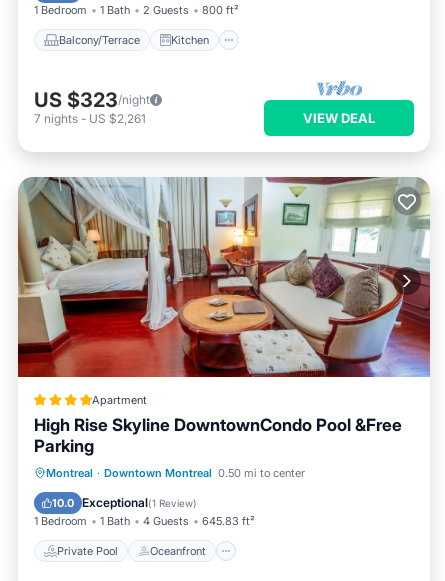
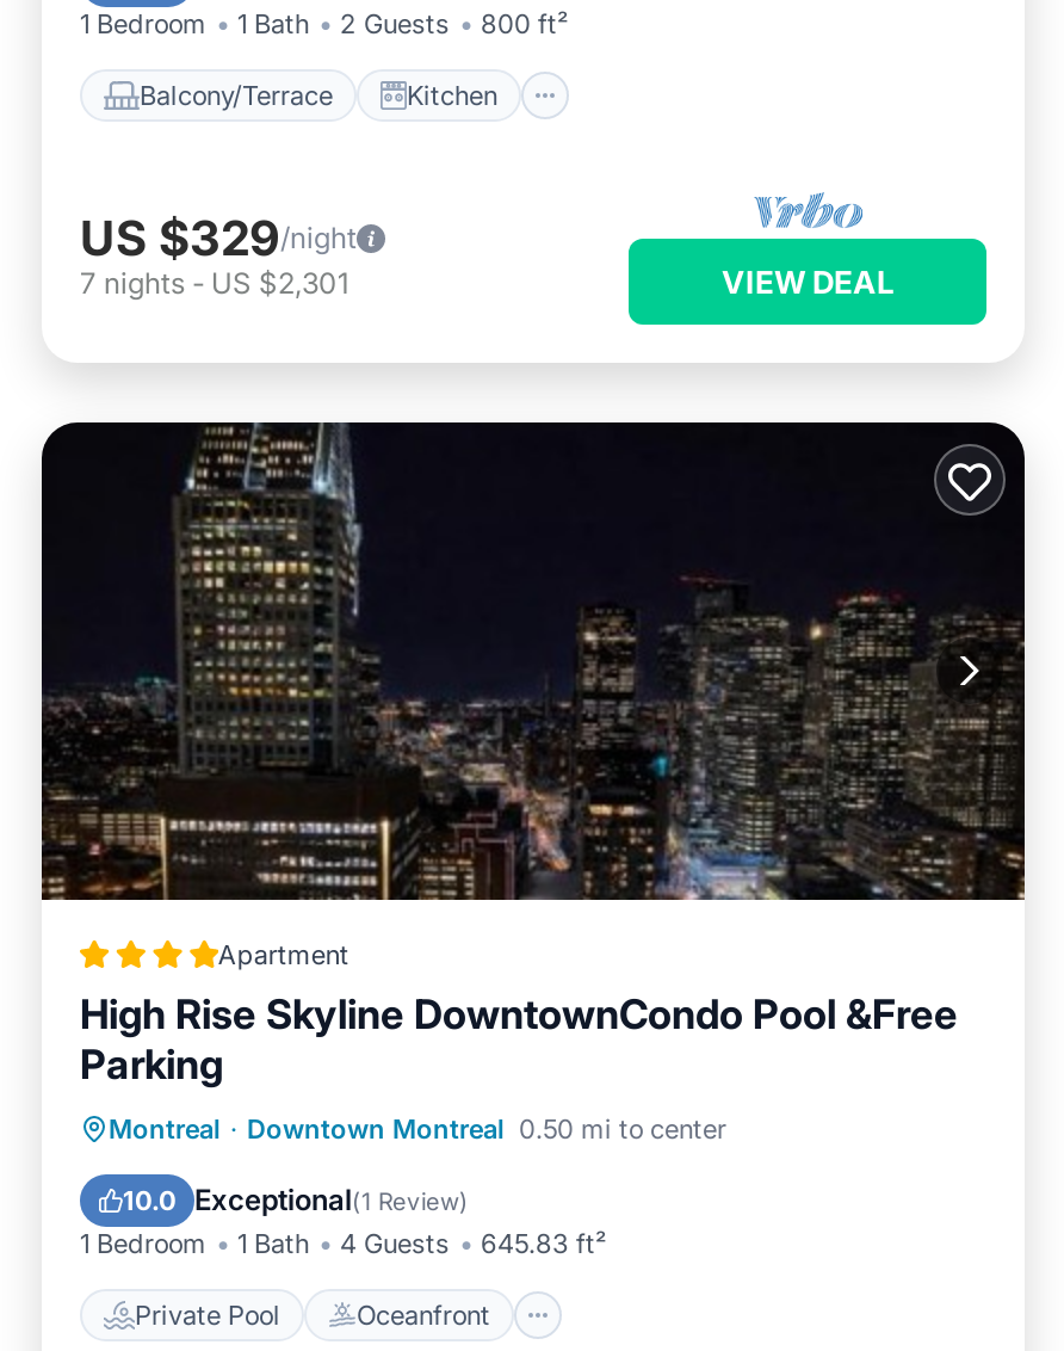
[34,88,150,112] US $323/night -> [80,210,357,267] US $329/night
[34,111,146,126] 7 nights - US $2,261 -> [80,265,349,301] 7 nights - US $2,301
[17,176,431,378] [image] -> [39,420,1027,902] [image]

